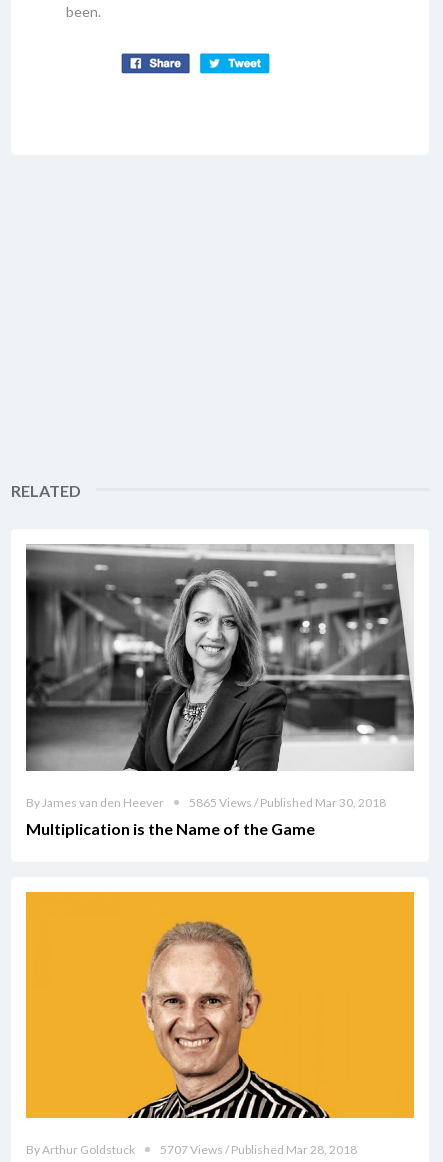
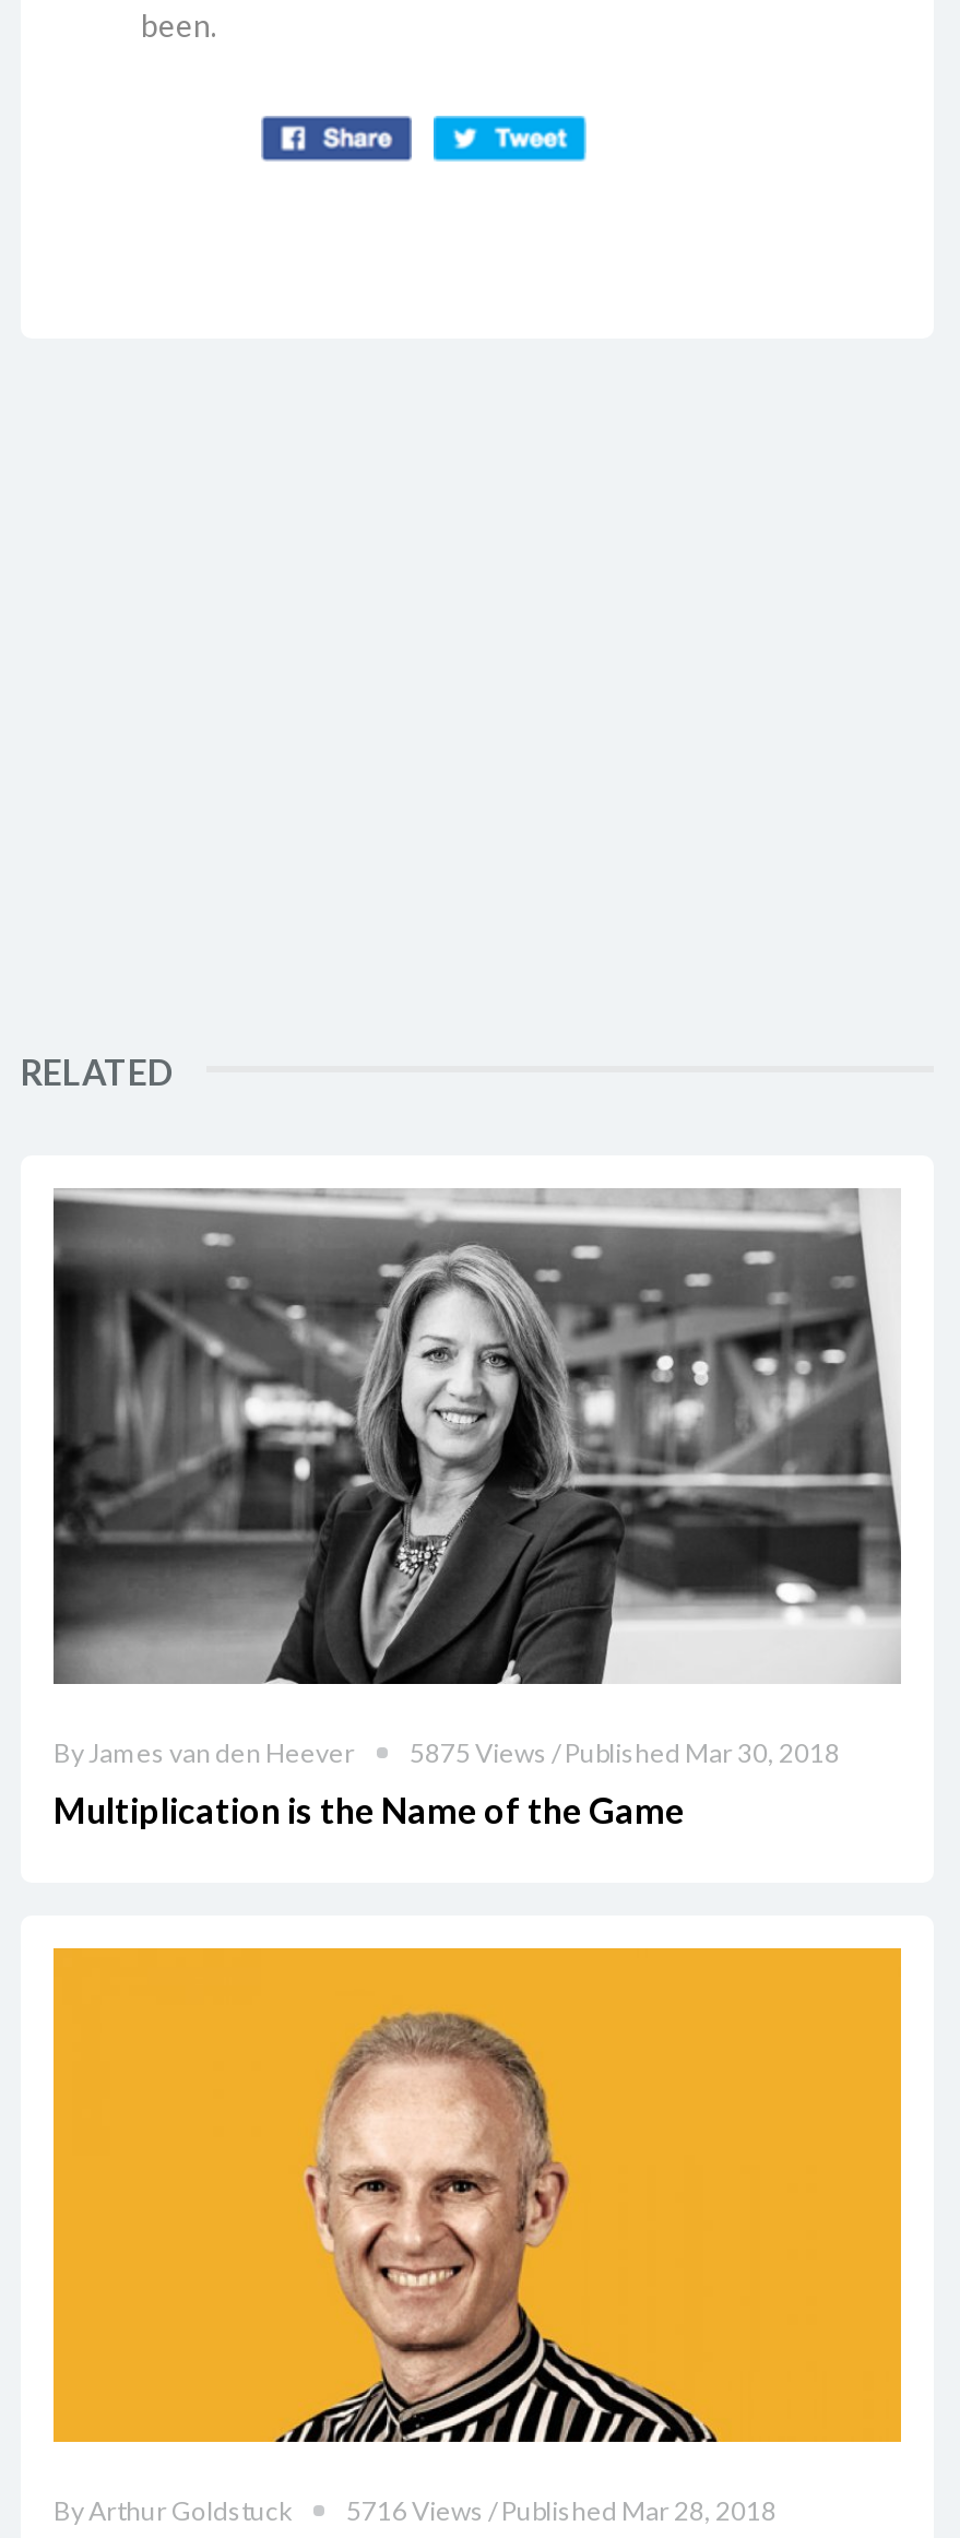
[189,794,386,809] 5865 Views / Published Mar 30, 2018 -> [410,1735,840,1768] 5875 Views / Published Mar 30, 2018
[160,1142,357,1157] 5707 Views / Published Mar 28, 2018 -> [346,2494,777,2527] 5716 Views / Published Mar 28, 2018

